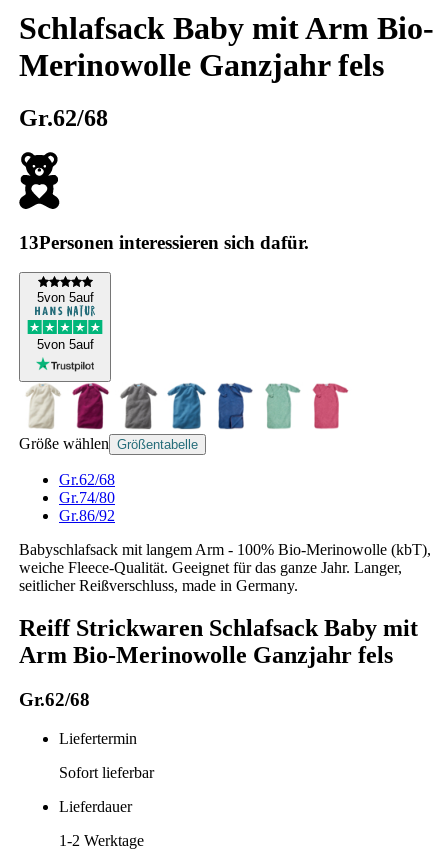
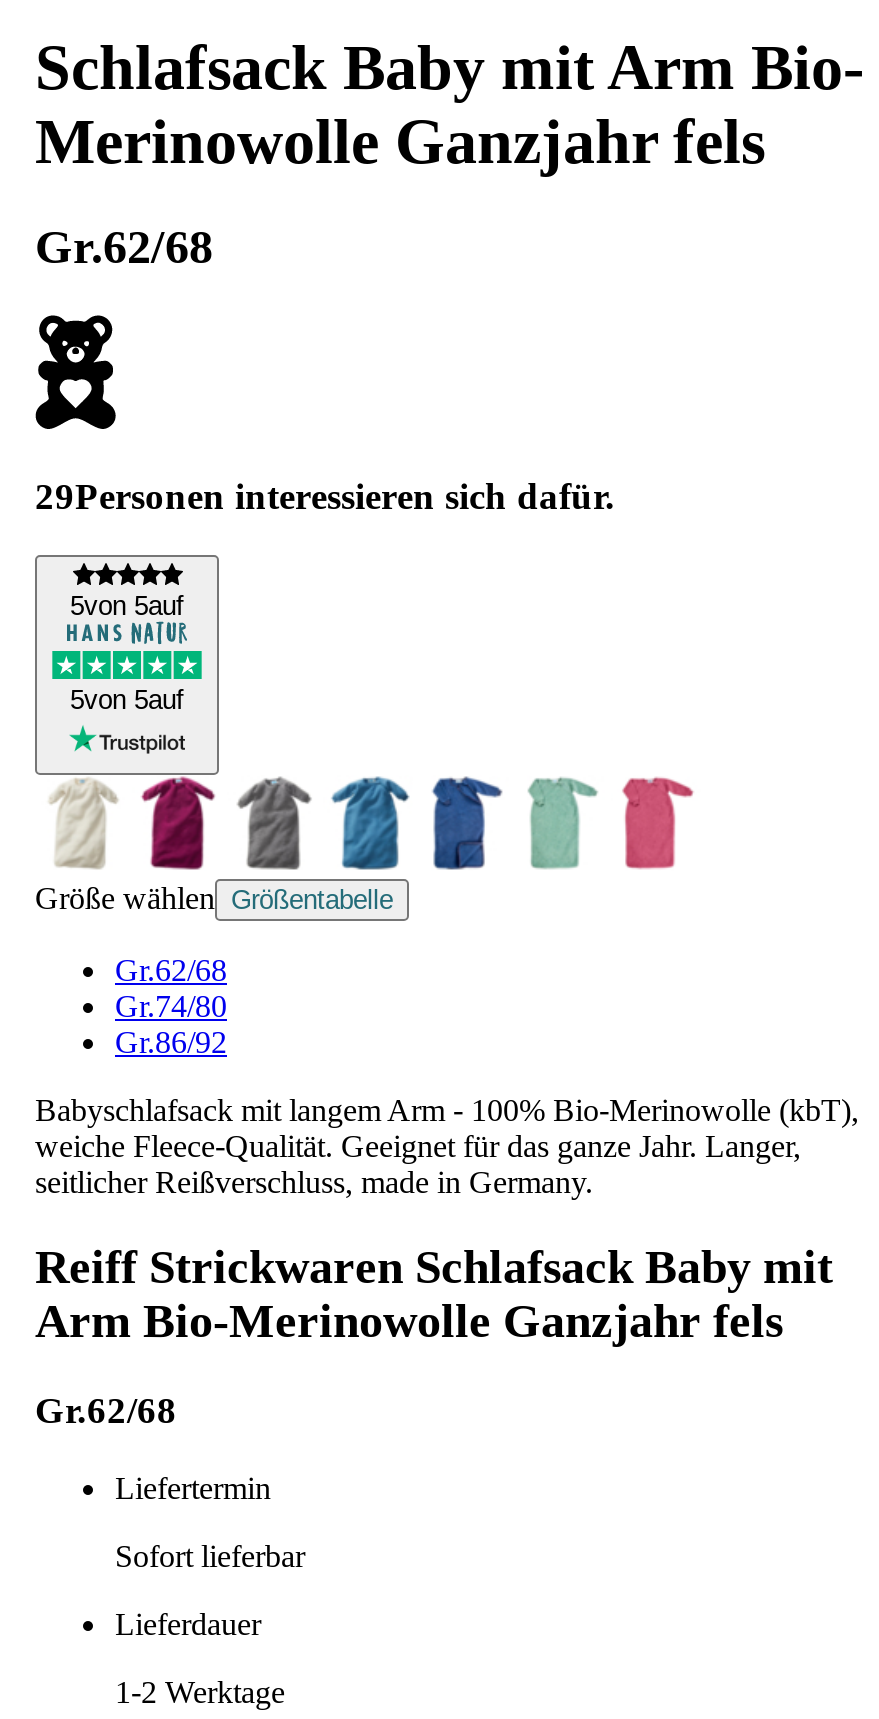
[19,232,309,253] 13Personen interessieren sich dafür. -> [35,475,615,517] 29Personen interessieren sich dafür.

